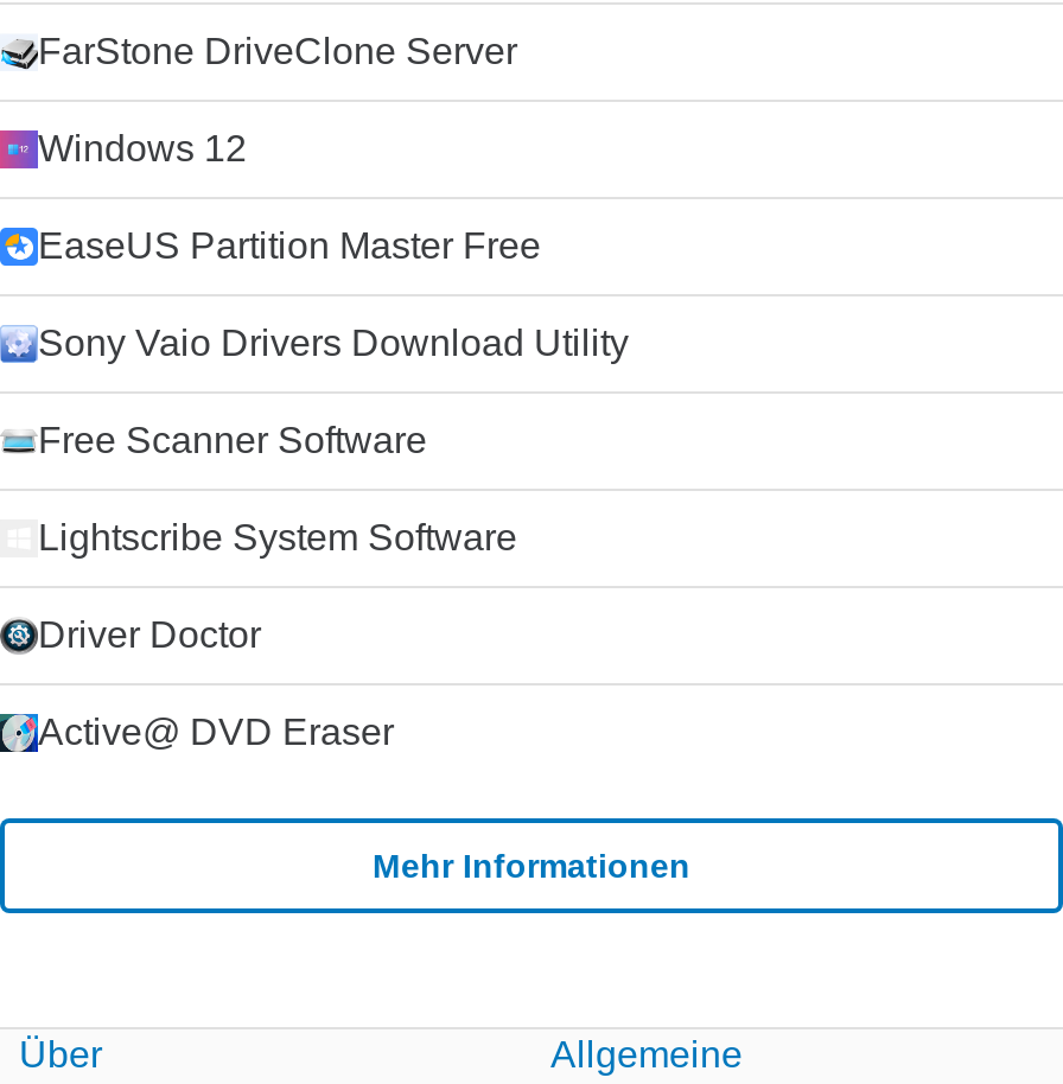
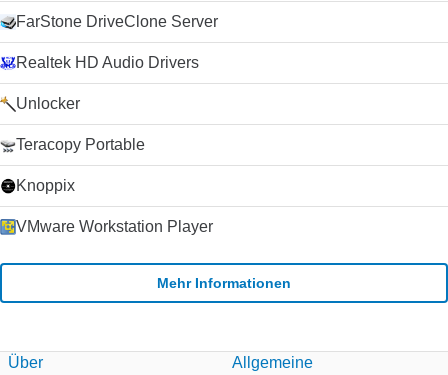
[38,128,629,752] Windows 12 | EaseUS Partition Master Free | Sony Vaio Drivers Download Utility | Free Scanner Software | Lightscribe System Software | Driver Doctor | Active@ DVD Eraser -> [16,54,213,235] Realtek HD Audio Drivers | Unlocker | Teracopy Portable | Knoppix | VMware Workstation Player

